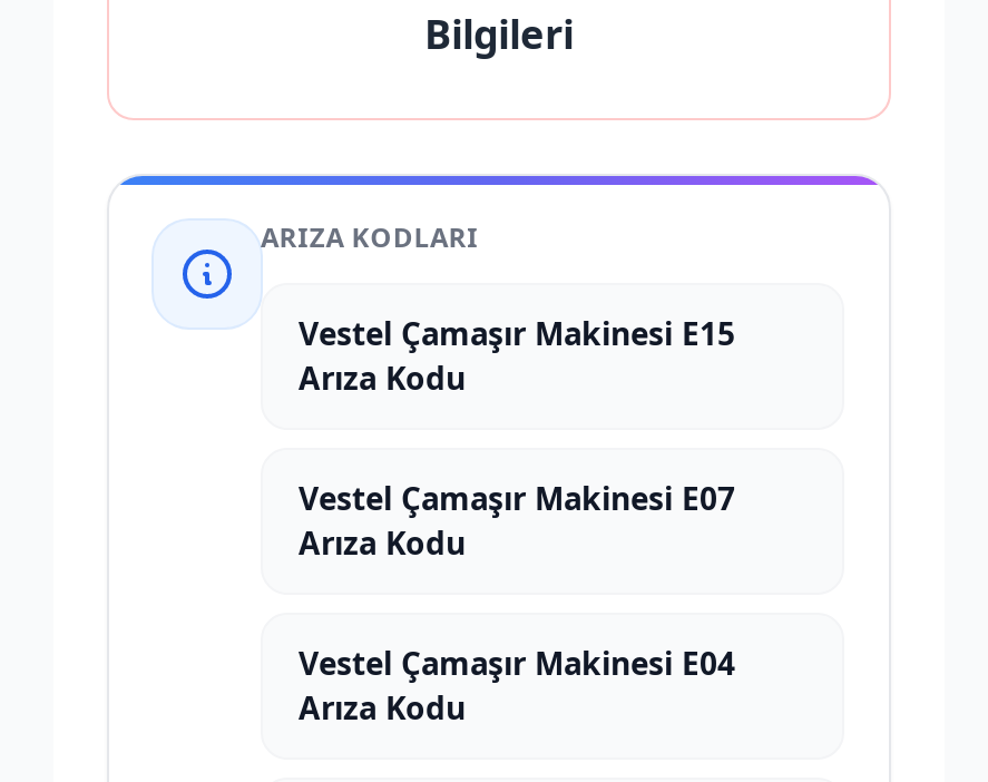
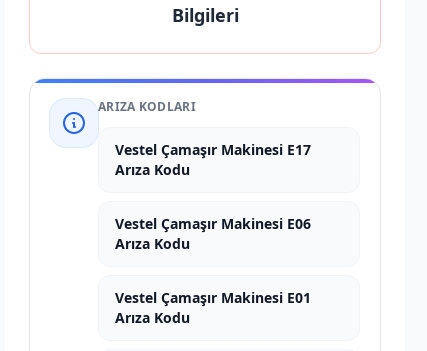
[299,312,735,354] Vestel Çamaşır Makinesi E15 -> [115,140,311,159] Vestel Çamaşır Makinesi E17
[299,477,735,519] Vestel Çamaşır Makinesi E07 -> [115,214,311,233] Vestel Çamaşır Makinesi E06
[299,642,735,684] Vestel Çamaşır Makinesi E04 -> [115,288,311,307] Vestel Çamaşır Makinesi E01

